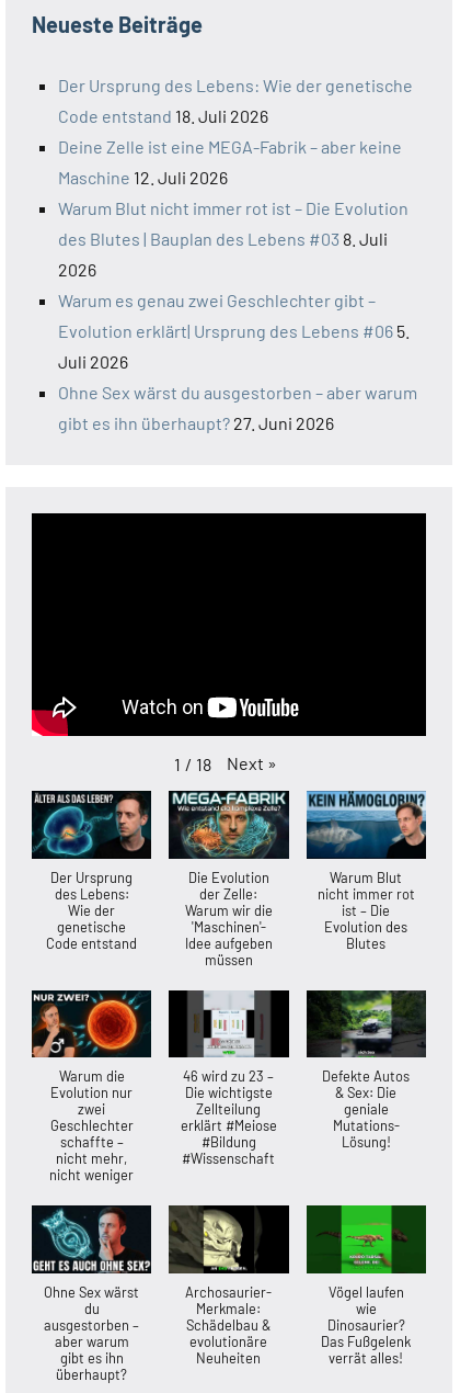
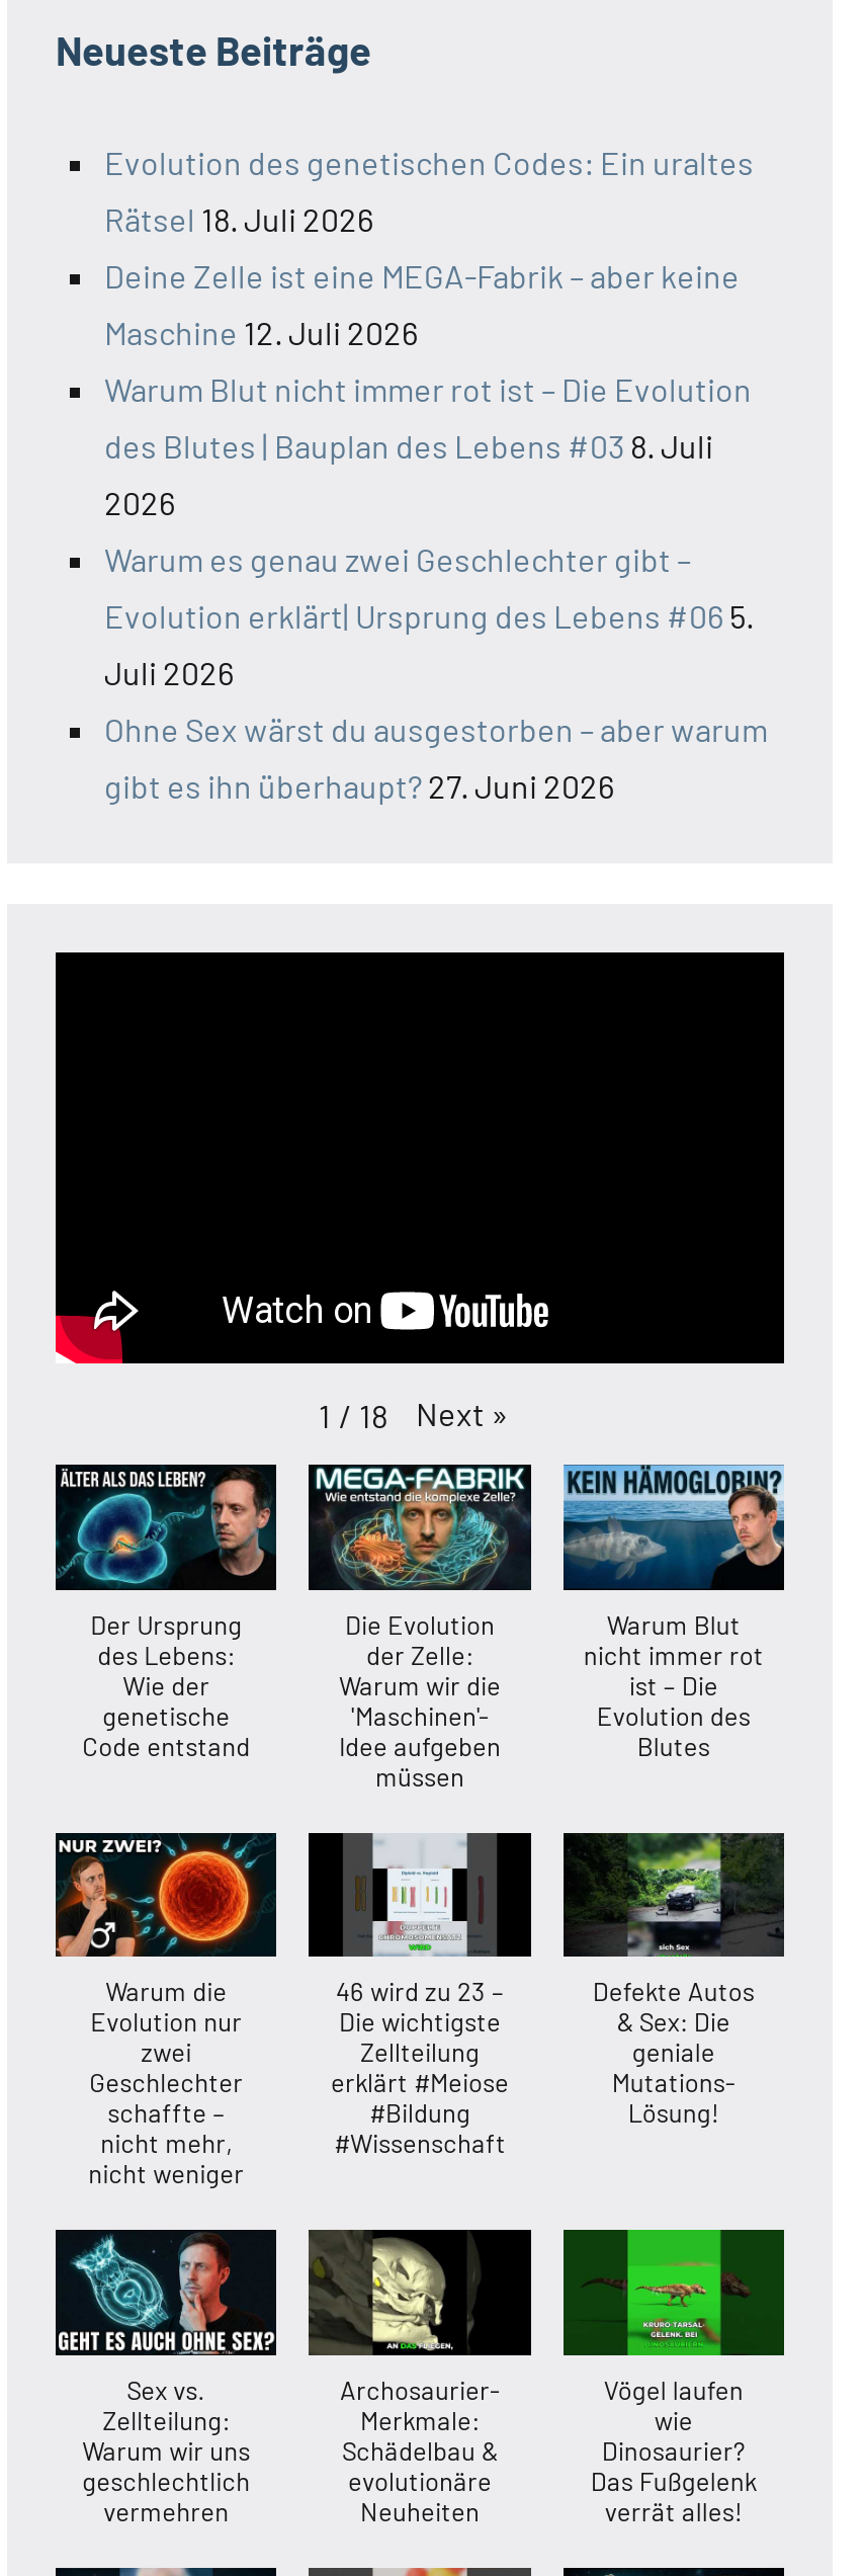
[58,74,413,95] Der Ursprung des Lebens: Wie der genetische -> [104,142,754,181] Evolution des genetischen Codes: Ein uraltes
[58,105,268,126] Code entstand 18. Juli 2026 -> [104,199,373,237] Rätsel 18. Juli 2026
[44,1283,139,1383] Ohne Sex wärst | du | ausgestorben – | aber warum | gibt es ihn | überhaupt? -> [82,2373,250,2527] Sex vs. | Zellteilung: | Warum wir uns | geschlechtlich | vermehren

